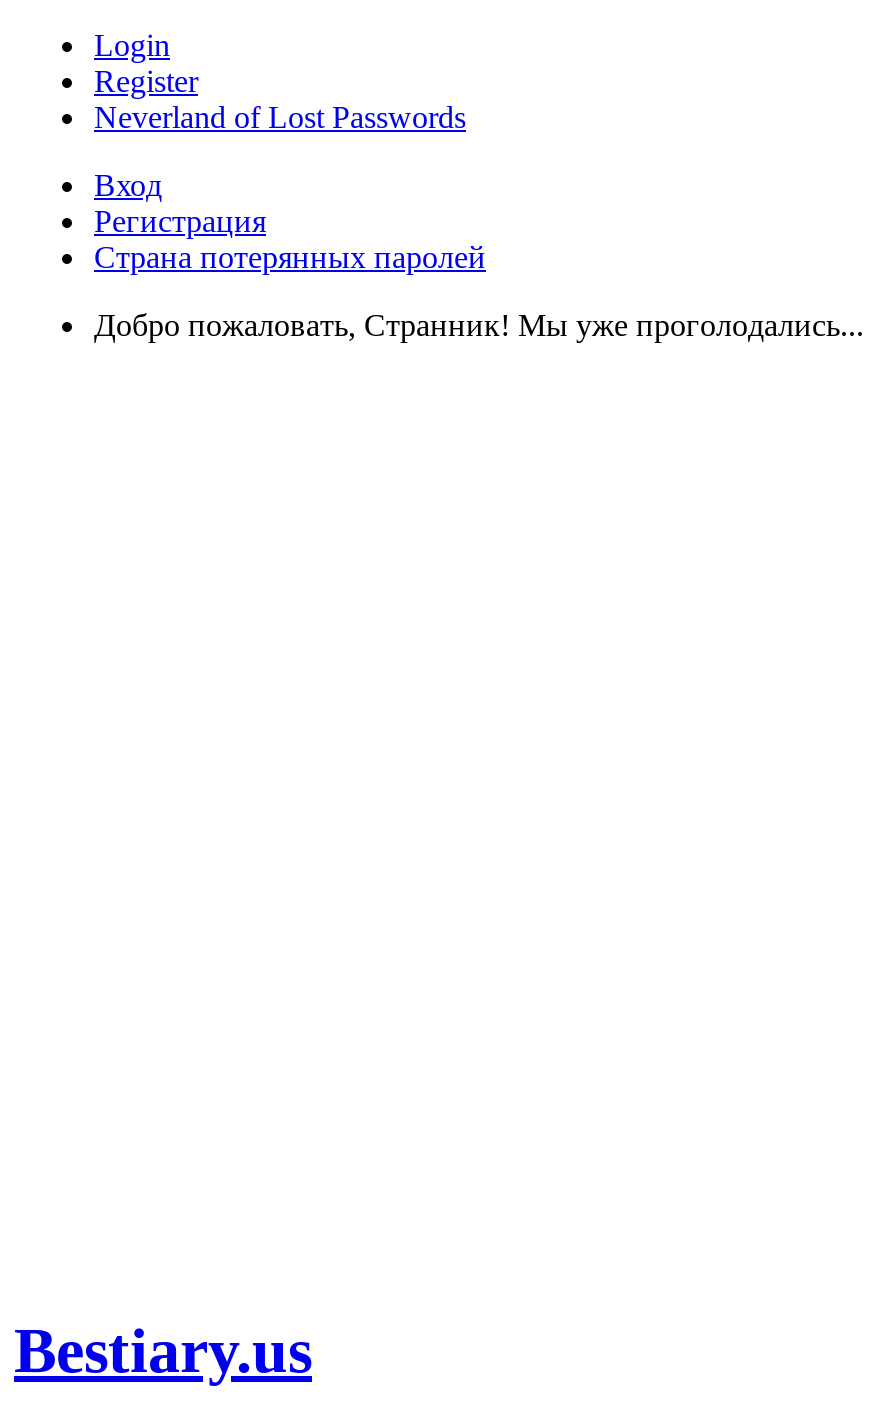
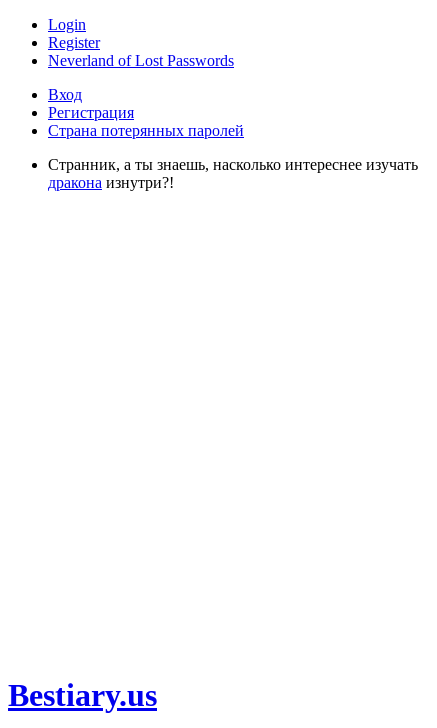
[94,308,864,342] Добро пожаловать, Странник! Мы уже проголодались... -> [48,156,418,191] Странник, а ты знаешь, насколько интереснее изучать | дракона изнутри?!

